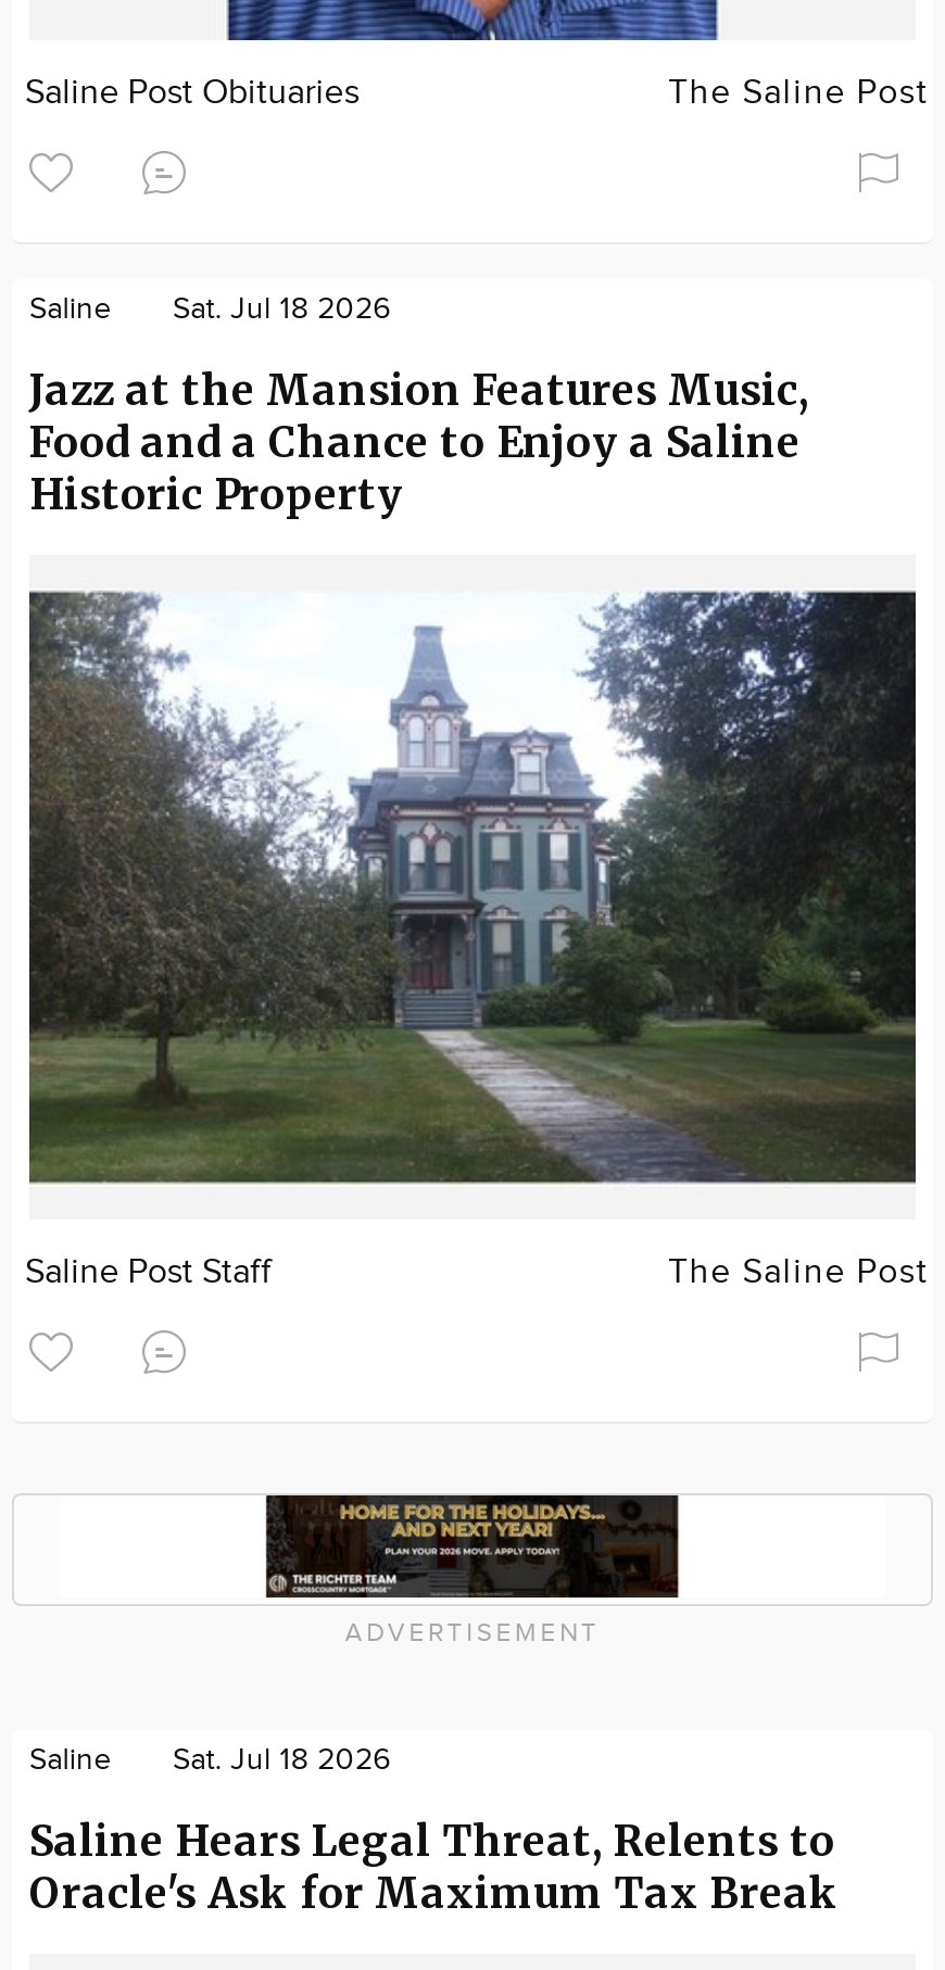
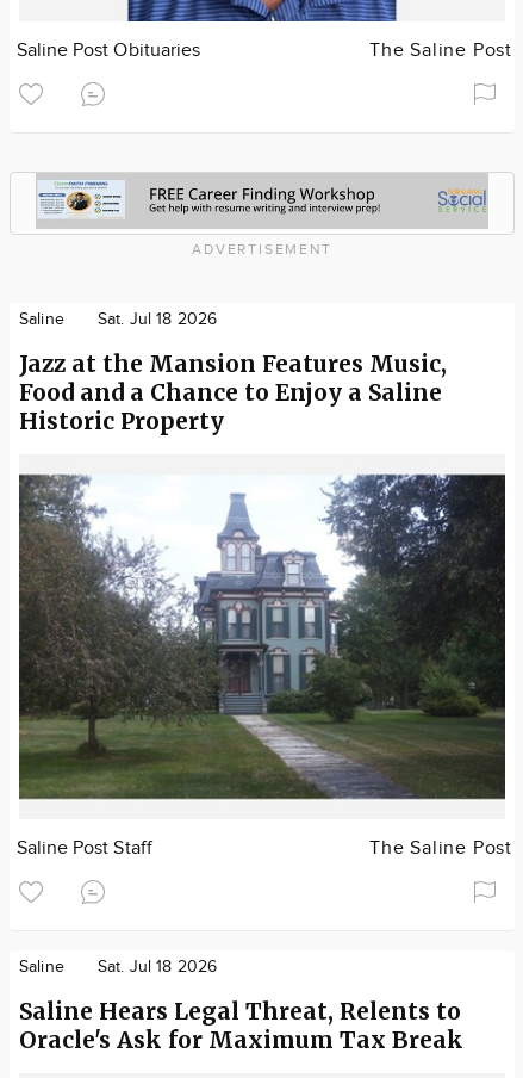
none -> [36,173,488,229] [image]
moved [25,291,929,1292] -> [17,309,512,859]: [image] | Saline | Sat. Jul 18 2026 | Jazz at the Mansion Features Music, | Food and a Chance to Enjoy a Saline | Historic Property | Saline Post Staff | The Saline Post
[264,1492,681,1601] [image] -> none
moved [345,1617,600,1647] -> [192,240,332,257]: ADVERTISEMENT

